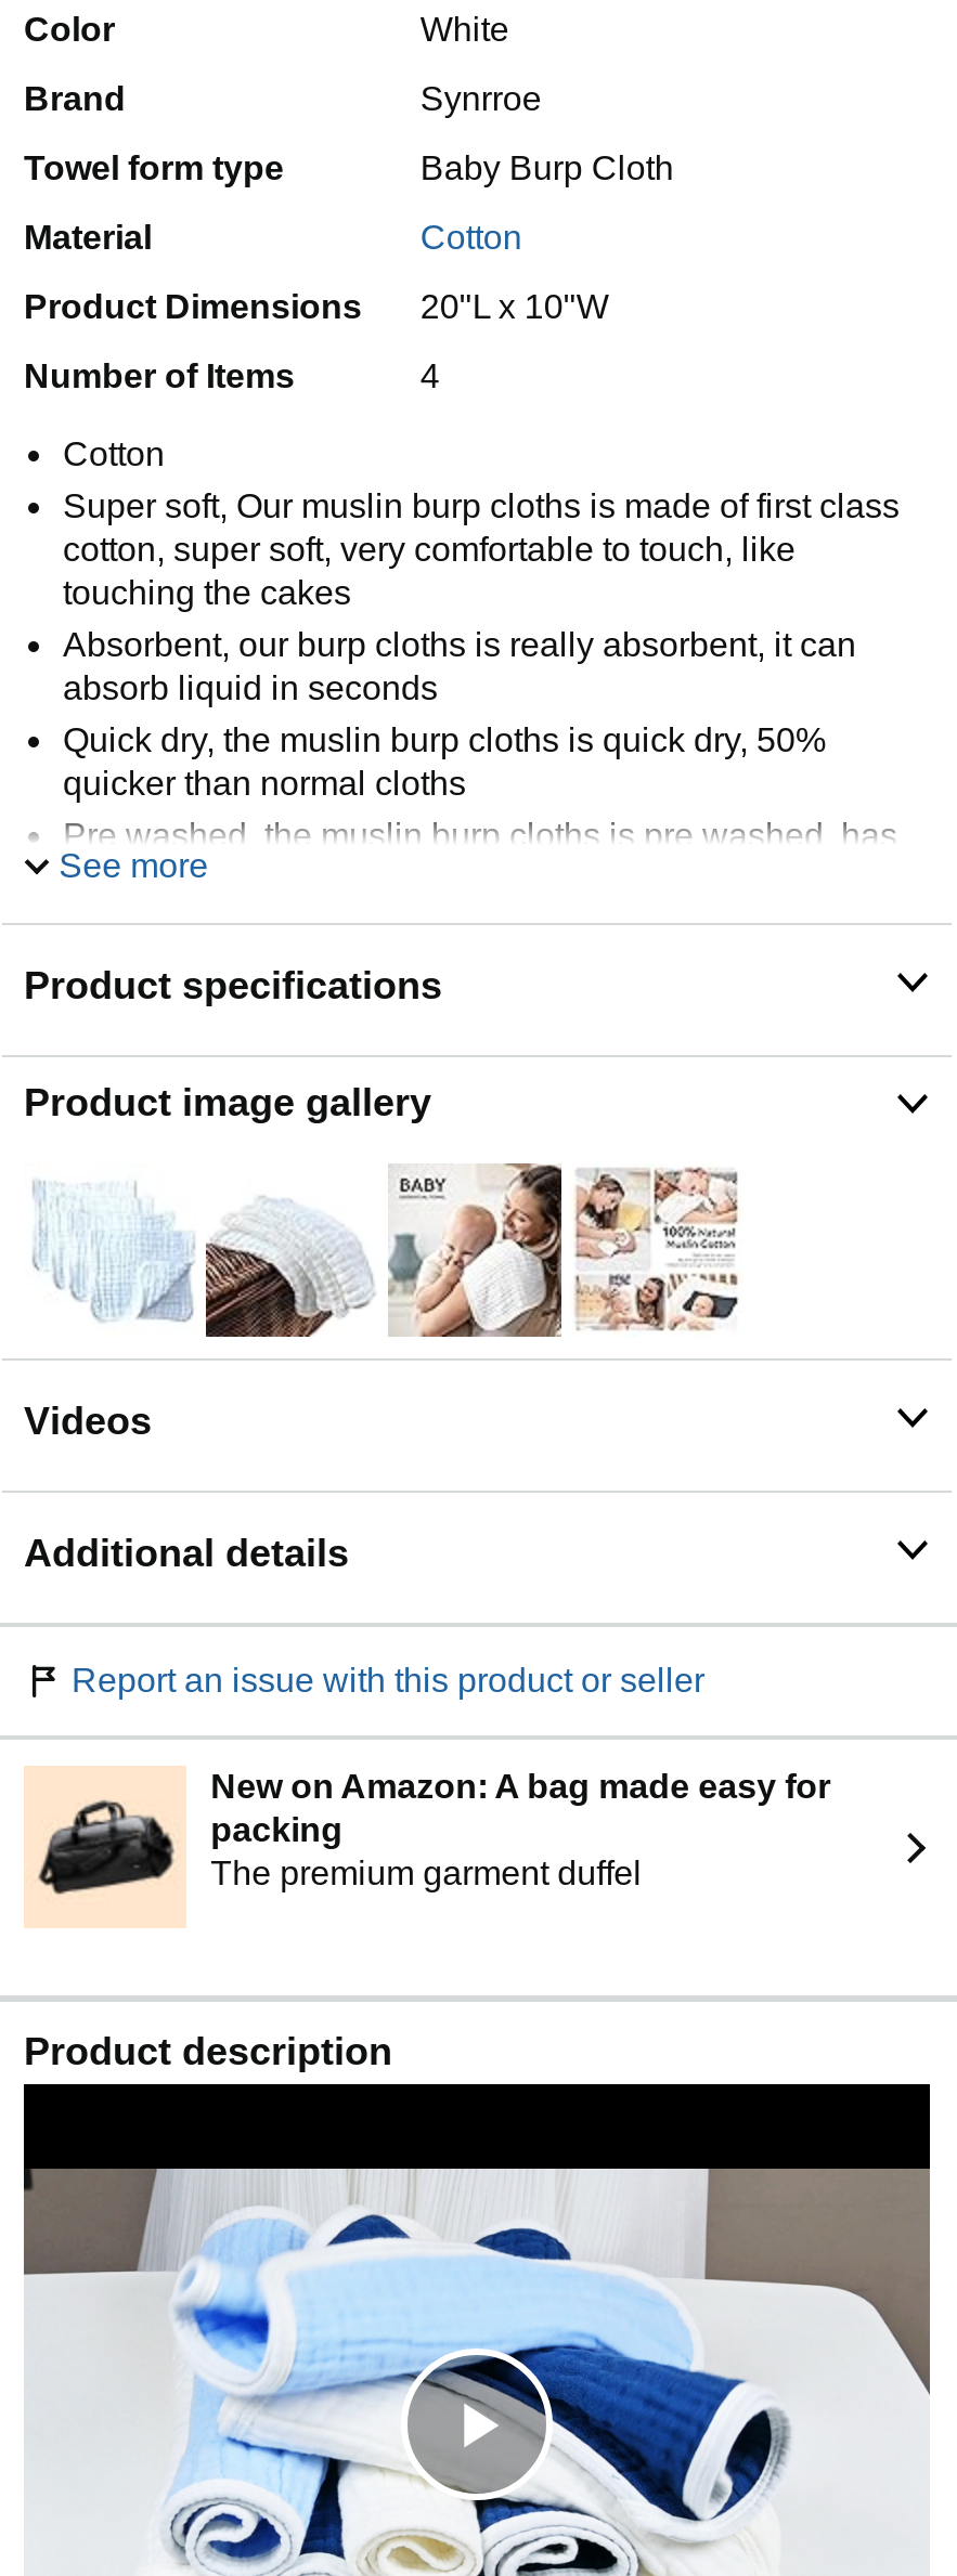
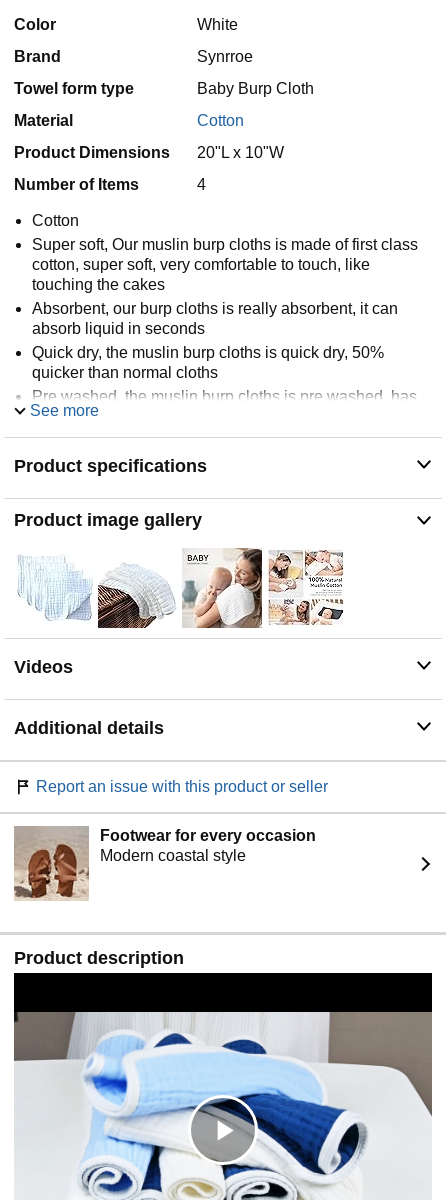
[24,1768,831,1924] [image] | New on Amazon: A bag made easy for | packing | The premium garment duffel -> [13,826,316,900] [image] | Footwear for every occasion | Modern coastal style

